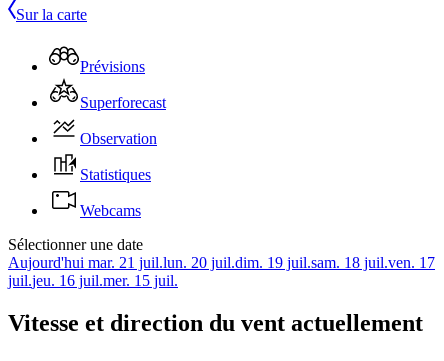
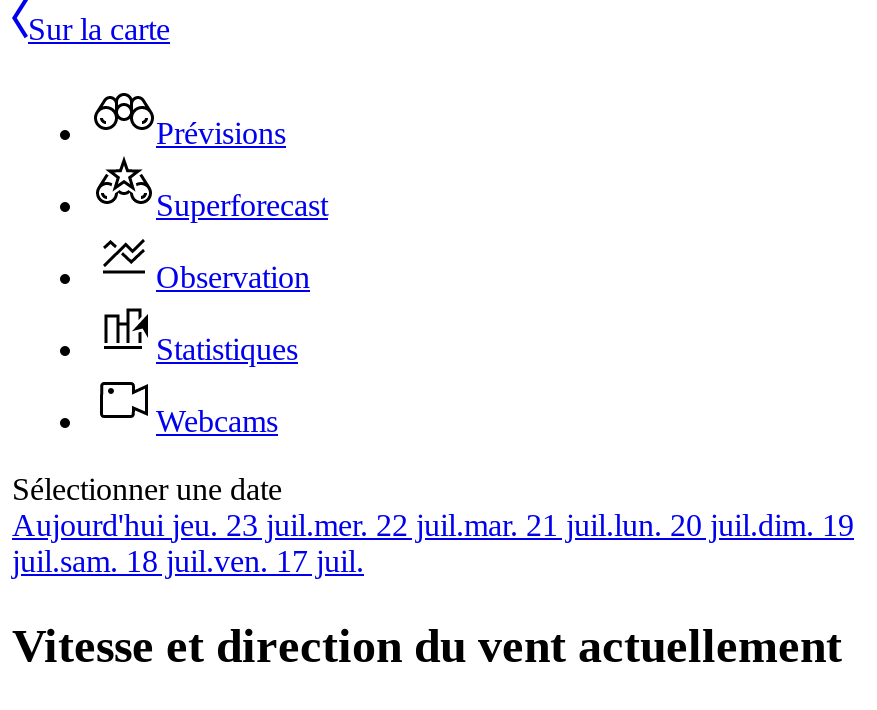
[8,254,435,271] Aujourd'hui mar. 21 juil.lun. 20 juil.dim. 19 juil.sam. 18 juil.ven. 17 -> [12,508,854,542] Aujourd'hui jeu. 23 juil.mer. 22 juil.mar. 21 juil.lun. 20 juil.dim. 19
[8,272,178,289] juil.jeu. 16 juil.mer. 15 juil. -> [12,544,364,578] juil.sam. 18 juil.ven. 17 juil.

